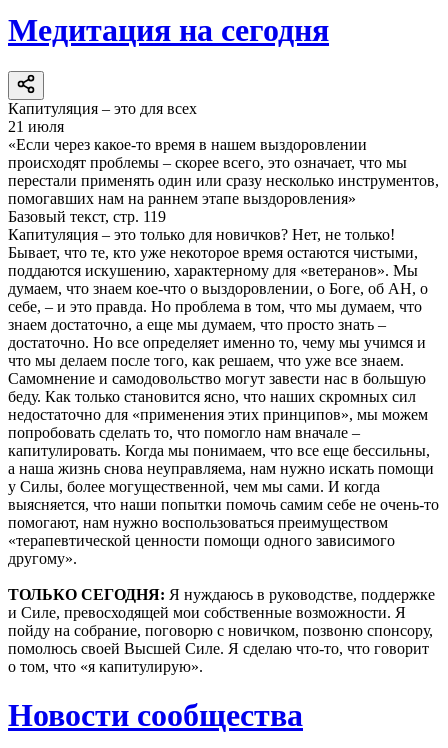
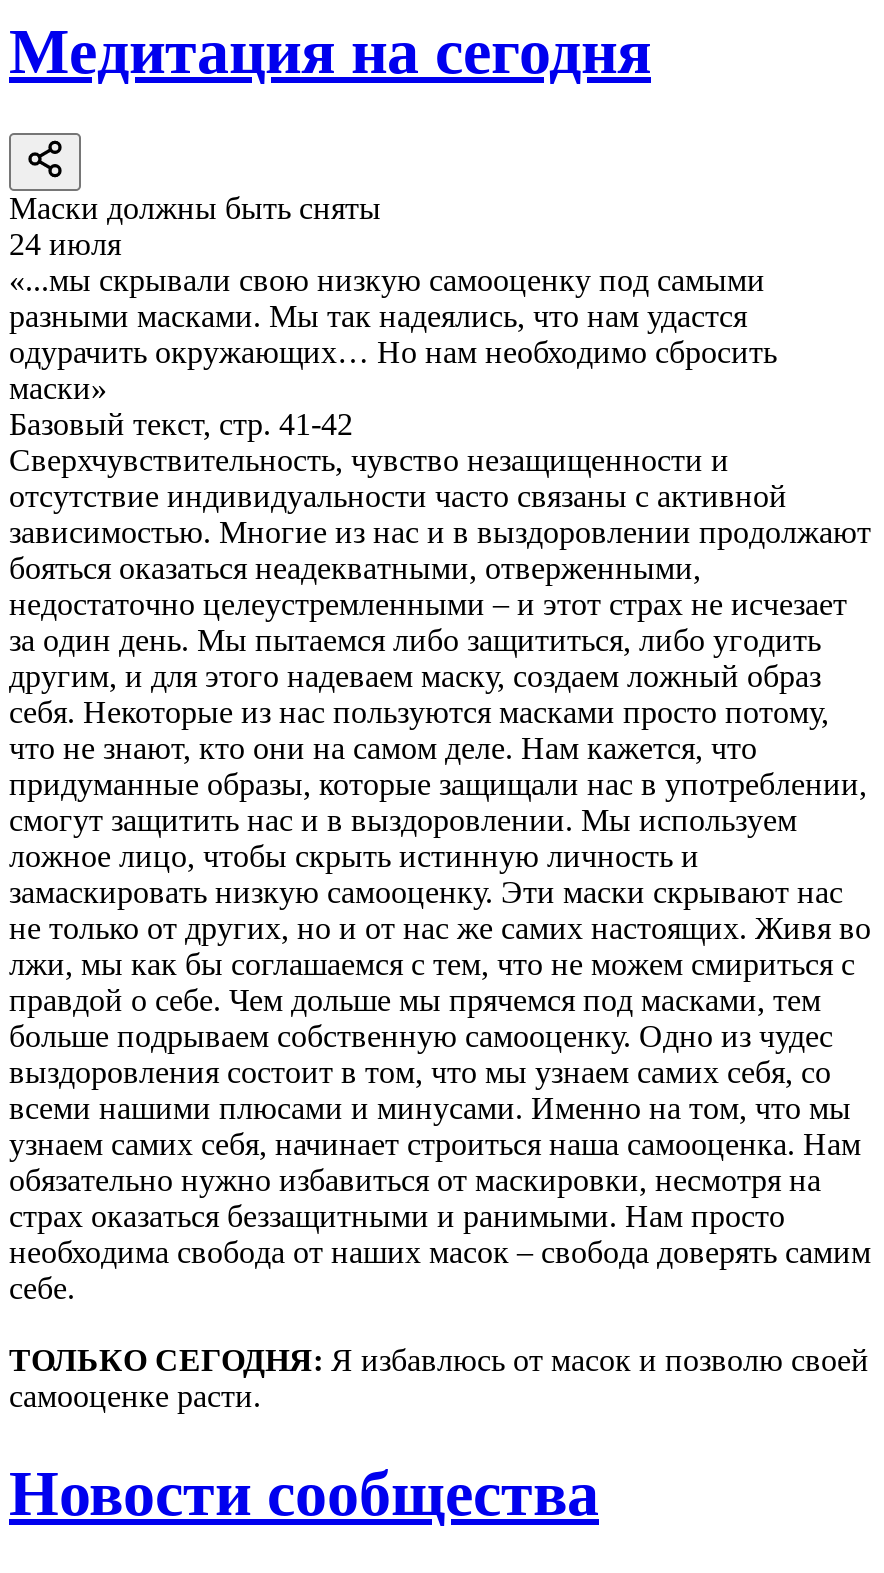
[8,100,439,567] Капитуляция – это для всех | 21 июля | «Если через какое-то время в нашем выздоровлении | происходят проблемы – скорее всего, это означает, что мы | перестали применять один или сразу несколько инструментов, | помогавших нам на раннем этапе выздоровления» | Базовый текст, стр. 119 | Капитуляция – это только для новичков? Нет, не только! | Бывает, что те, кто уже некоторое время остаются чистыми, | поддаются искушению, характерному для «ветеранов». Мы | думаем, что знаем кое-что о выздоровлении, о Боге, об АН, о | себе, – и это правда. Но проблема в том, что мы думаем, что | знаем достаточно, а еще мы думаем, что просто знать – | достаточно. Но все определяет именно то, чему мы учимся и | что мы делаем после того, как решаем, что уже все знаем. | Самомнение и самодовольство могут завести нас в большую | беду. Как только становится ясно, что наших скромных сил | недостаточно для «применения этих принципов», мы можем | попробовать сделать то, что помогло нам вначале – | капитулировать. Когда мы понимаем, что все еще бессильны, | а наша жизнь снова неуправляема, нам нужно искать помощи | у Силы, более могущественной, чем мы сами. И когда | выясняется, что наши попытки помочь самим себе не очень-то | помогают, нам нужно воспользоваться преимуществом | «терапевтической ценности помощи одного зависимого | другому». -> [9,191,871,1305] Маски должны быть сняты | 24 июля | «...мы скрывали свою низкую самооценку под самыми | разными масками. Мы так надеялись, что нам удастся | одурачить окружающих… Но нам необходимо сбросить | маски» | Базовый текст, стр. 41-42 | Сверхчувствительность, чувство незащищенности и | отсутствие индивидуальности часто связаны с активной | зависимостью. Многие из нас и в выздоровлении продолжают | бояться оказаться неадекватными, отверженными, | недостаточно целеустремленными – и этот страх не исчезает | за один день. Мы пытаемся либо защититься, либо угодить | другим, и для этого надеваем маску, создаем ложный образ | себя. Некоторые из нас пользуются масками просто потому, | что не знают, кто они на самом деле. Нам кажется, что | придуманные образы, которые защищали нас в употреблении, | смогут защитить нас и в выздоровлении. Мы используем | ложное лицо, чтобы скрыть истинную личность и | замаскировать низкую самооценку. Эти маски скрывают нас | не только от других, но и от нас же самих настоящих. Живя во | лжи, мы как бы соглашаемся с тем, что не можем смириться с | правдой о себе. Чем дольше мы прячемся под масками, тем | больше подрываем собственную самооценку. Одно из чудес | выздоровления состоит в том, что мы узнаем самих себя, со | всеми нашими плюсами и минусами. Именно на том, что мы | узнаем самих себя, начинает строиться наша самооценка. Нам | обязательно нужно избавиться от маскировки, несмотря на | страх оказаться беззащитными и ранимыми. Нам просто | необходима свобода от наших масок – свобода доверять самим | себе.
[8,586,435,675] ТОЛЬКО СЕГОДНЯ: Я нуждаюсь в руководстве, поддержке | и Силе, превосходящей мои собственные возможности. Я | пойду на собрание, поговорю с новичком, позвоню спонсору, | помолюсь своей Высшей Силе. Я сделаю что-то, что говорит | о том, что «я капитулирую». -> [9,1343,869,1413] ТОЛЬКО СЕГОДНЯ: Я избавлюсь от масок и позволю своей | самооценке расти.

